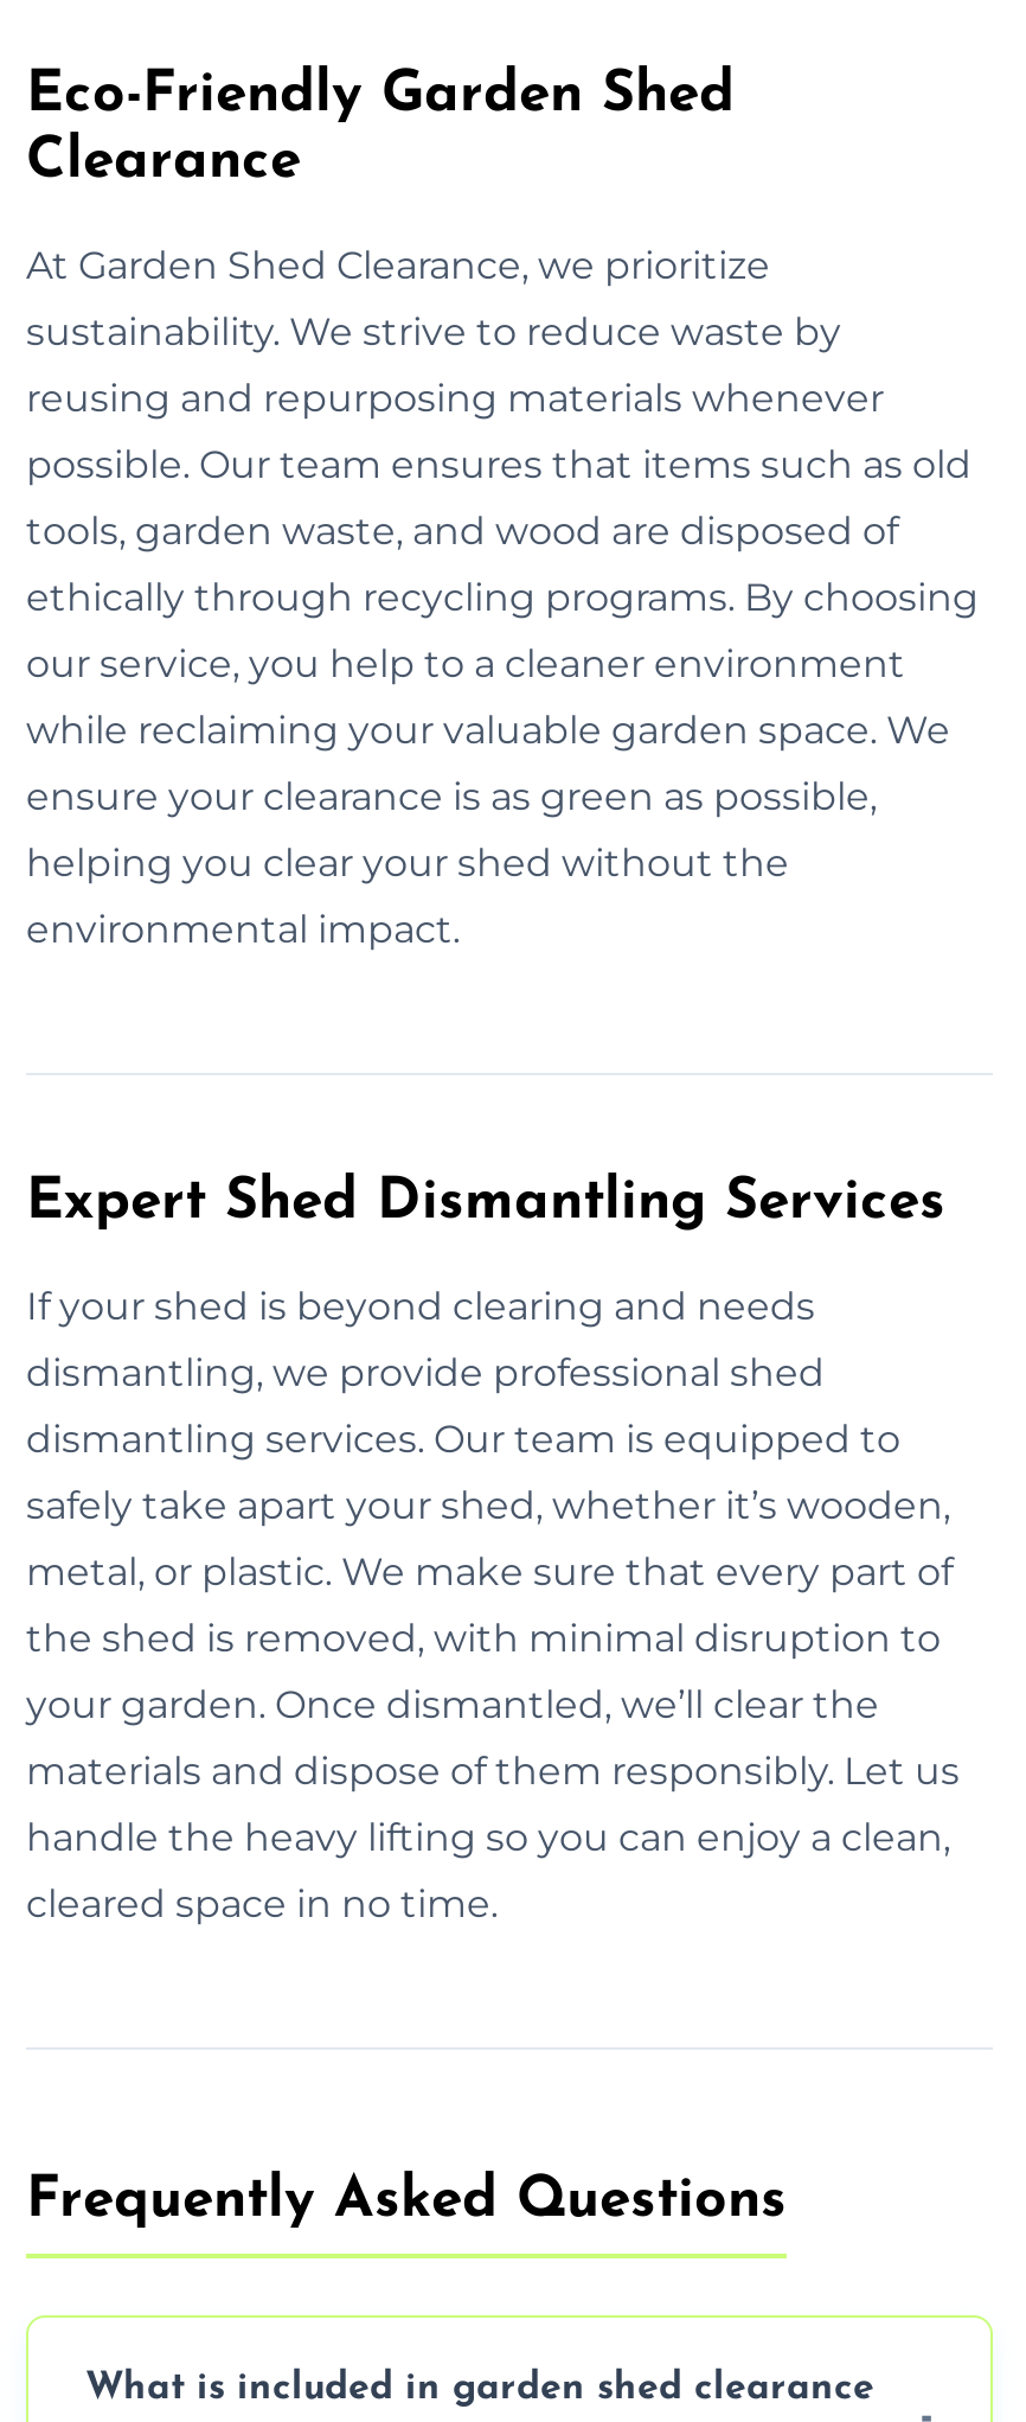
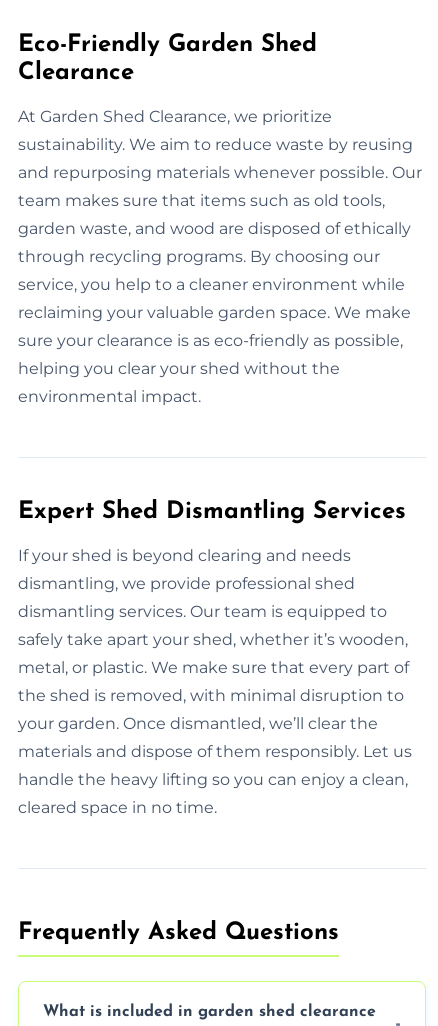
[26,309,841,354] sustainability. We strive to reduce waste by -> [18,135,413,154] sustainability. We aim to reduce waste by reusing
[26,375,884,420] reusing and repurposing materials whenever -> [18,163,422,182] and repurposing materials whenever possible. Our
[26,441,972,487] possible. Our team ensures that items such as old -> [18,191,385,210] team makes sure that items such as old tools,
[26,508,898,553] tools, garden waste, and wood are disposed of -> [18,219,411,238] garden waste, and wood are disposed of ethically
[26,574,979,619] ethically through recycling programs. By choosing -> [18,247,380,266] through recycling programs. By choosing our
[26,641,905,686] our service, you help to a cleaner environment -> [18,275,405,294] service, you help to a cleaner environment while
[26,707,950,752] while reclaiming your valuable garden space. We -> [18,303,411,322] reclaiming your valuable garden space. We make
[26,773,877,818] ensure your clearance is as green as possible, -> [18,331,403,350] sure your clearance is as eco-friendly as possible,

